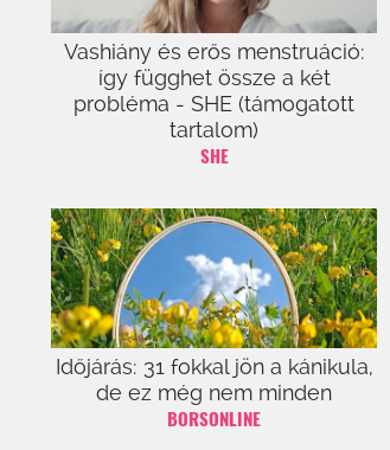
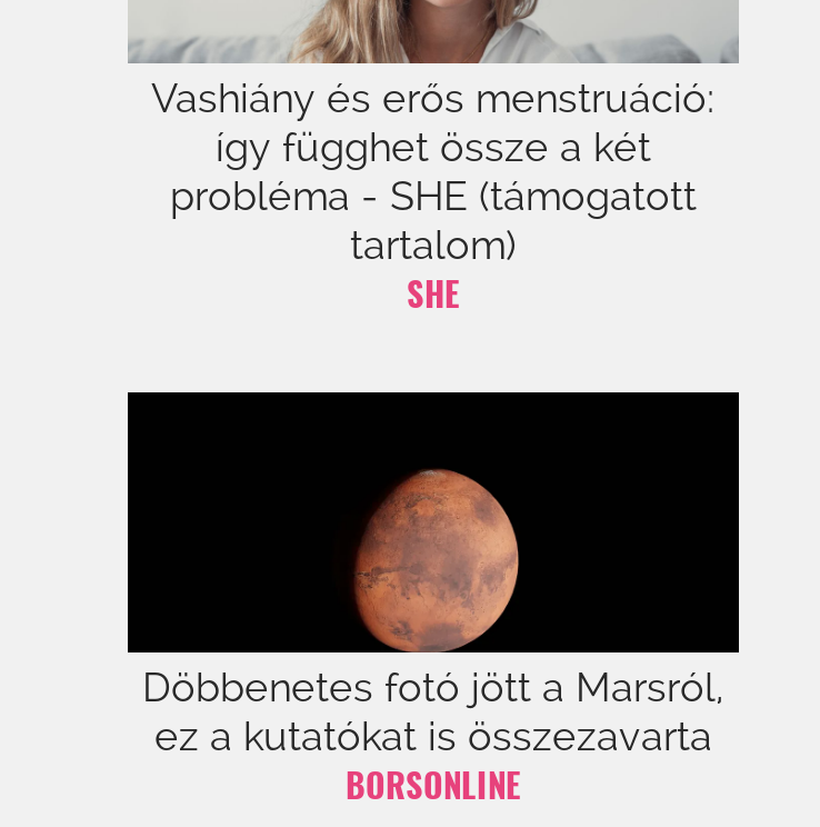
[50,207,378,405] [image] | Időjárás: 31 fokkal jön a kánikula, | de ez még nem minden -> [126,389,741,760] [image] | Döbbenetes fotó jött a Marsról, | ez a kutatókat is összezavarta

